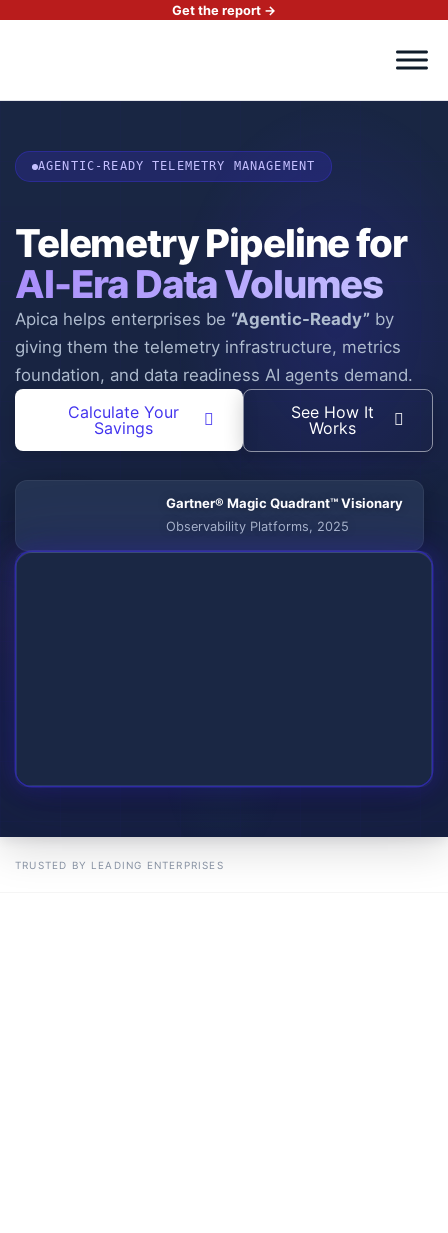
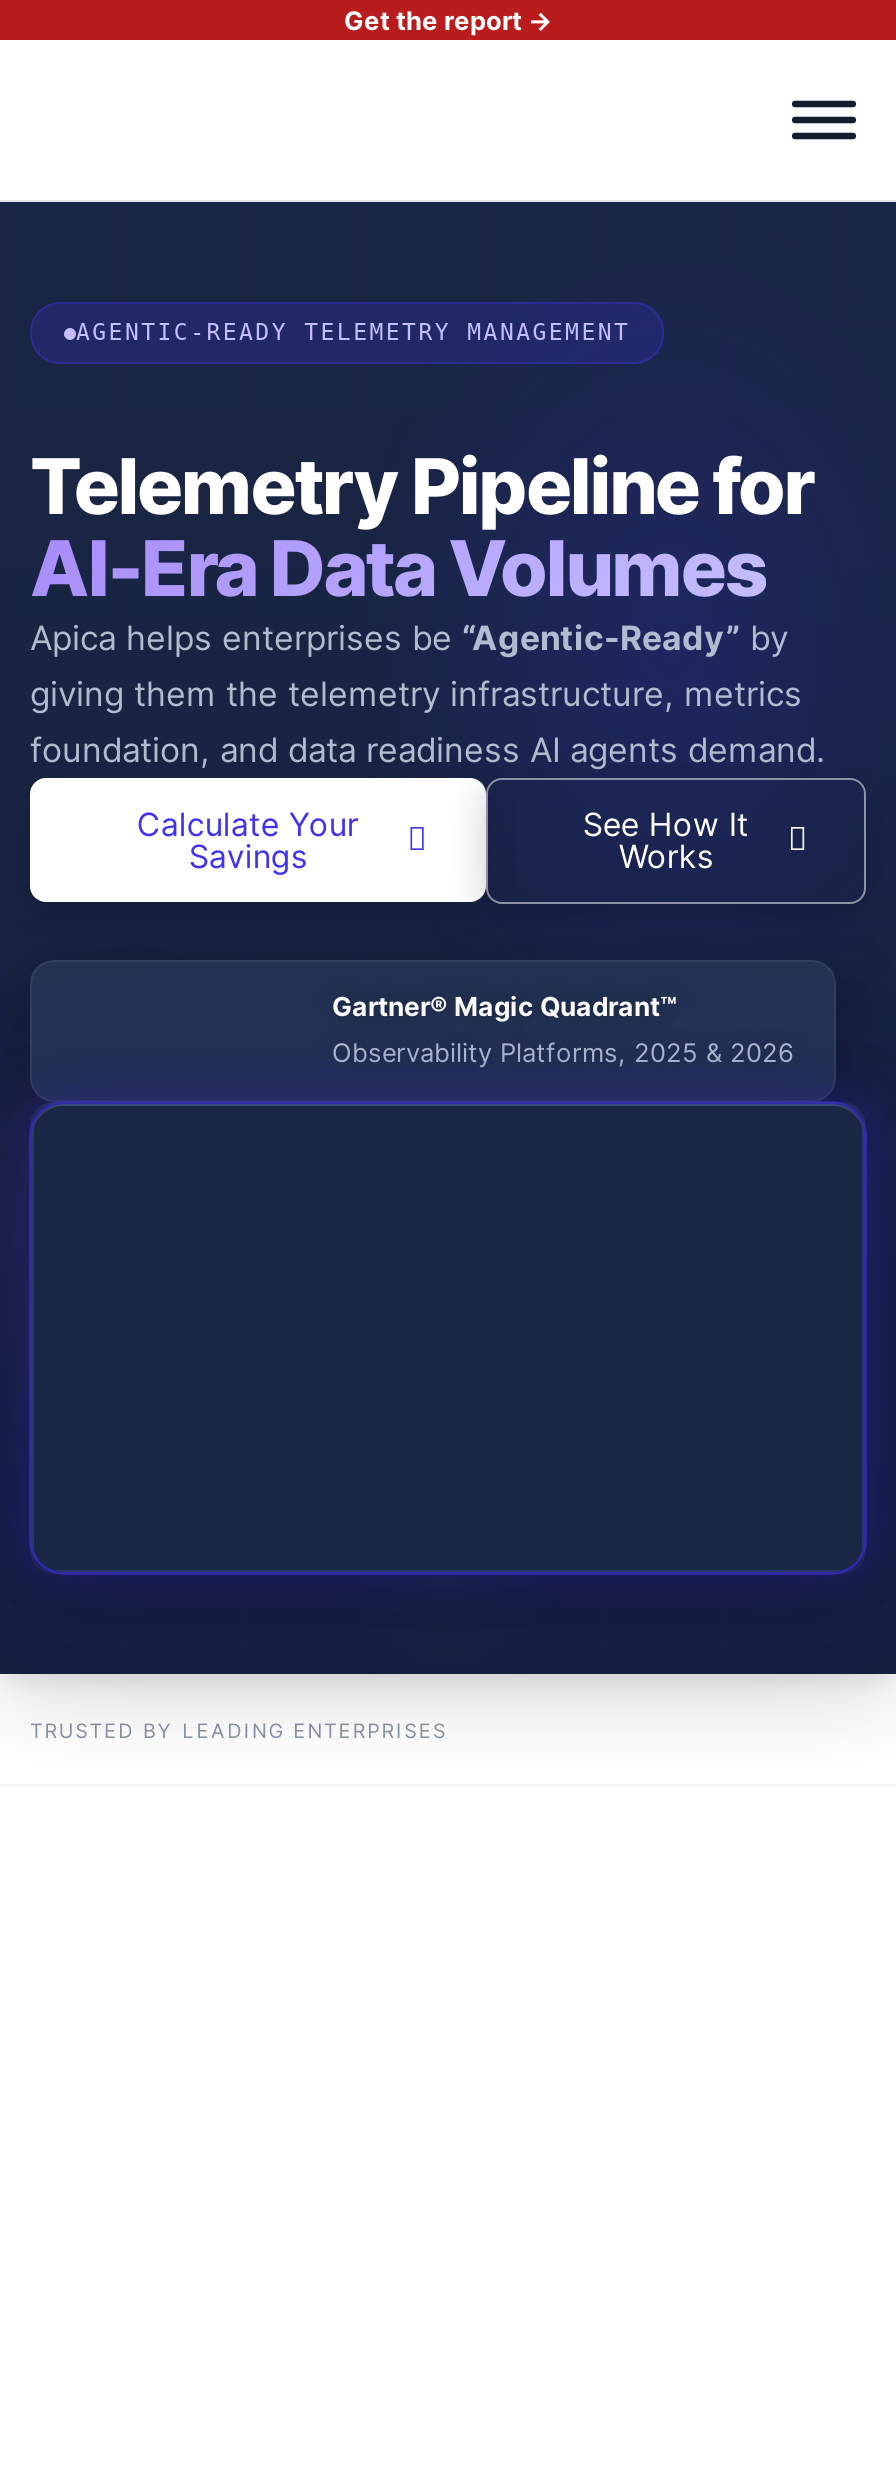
[166,495,403,511] Gartner® Magic Quadrant™ Visionary -> [332,990,676,1022] Gartner® Magic Quadrant™
[166,519,349,534] Observability Platforms, 2025 -> [332,1038,794,1068] Observability Platforms, 2025 & 2026

